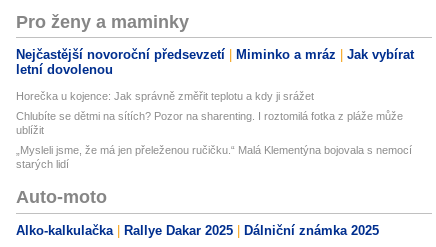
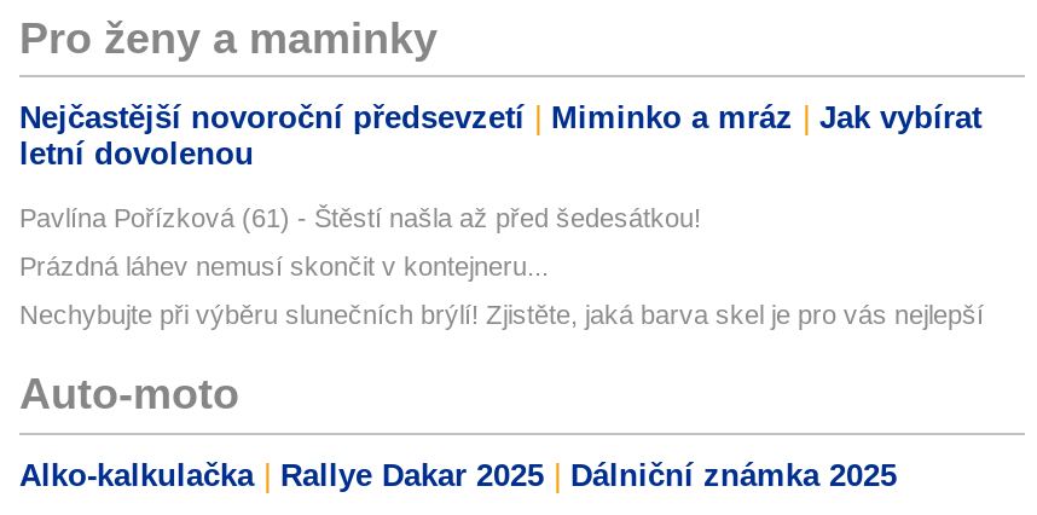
[16,90,314,102] Horečka u kojence: Jak správně změřit teplotu a kdy ji srážet -> [19,204,701,233] Pavlína Pořízková (61) - Štěstí našla až před šedesátkou!
[16,110,403,136] Chlubíte se dětmi na sítích? Pozor na sharenting. I roztomilá fotka z pláže může | ublížit -> [19,252,549,281] Prázdná láhev nemusí skončit v kontejneru...
[16,144,412,170] „Mysleli jsme, že má jen přeleženou ručičku.“ Malá Klementýna bojovala s nemocí | starých lidí -> [19,300,984,329] Nechybujte při výběru slunečních brýlí! Zjistěte, jaká barva skel je pro vás nejlepší

